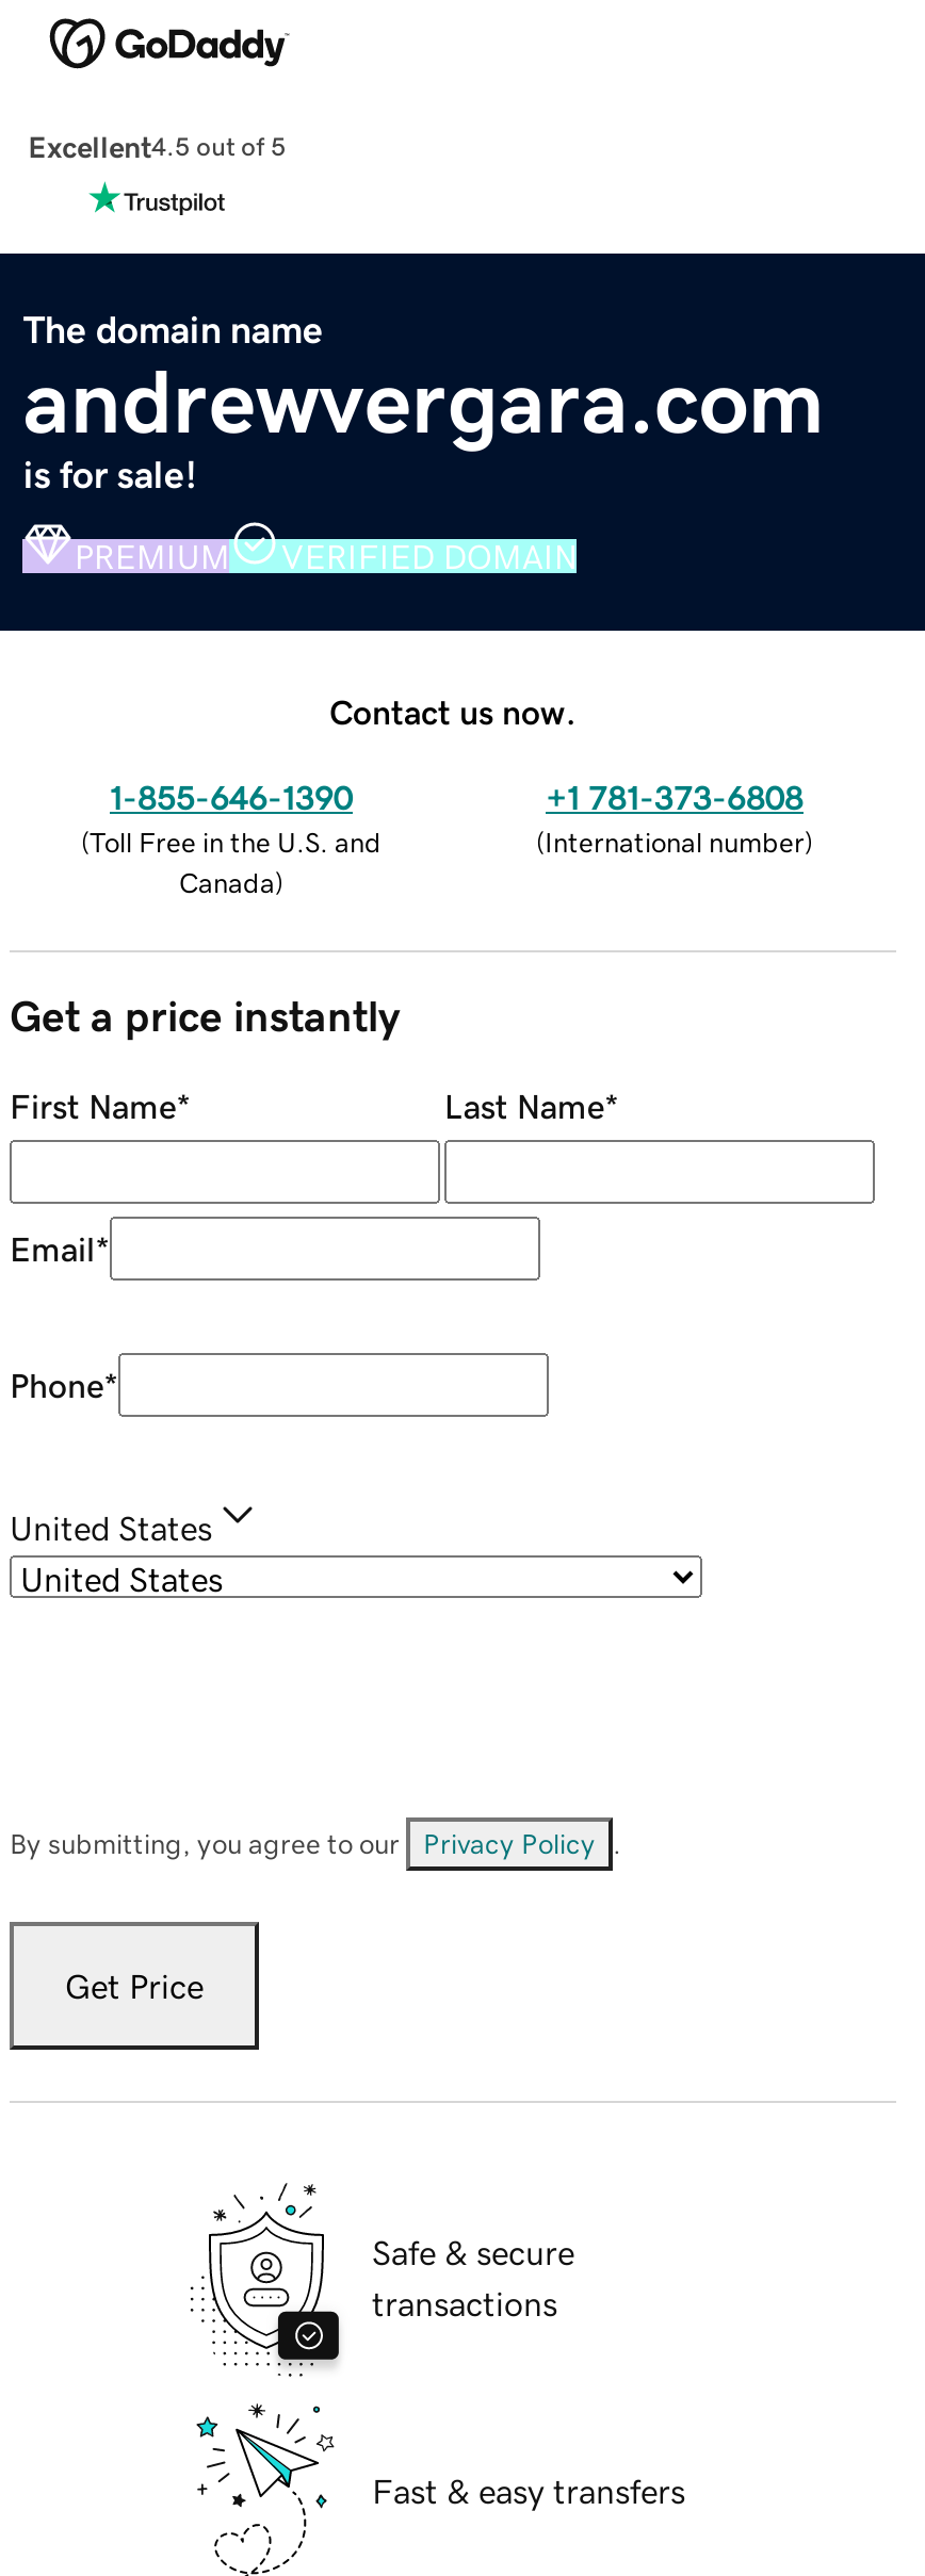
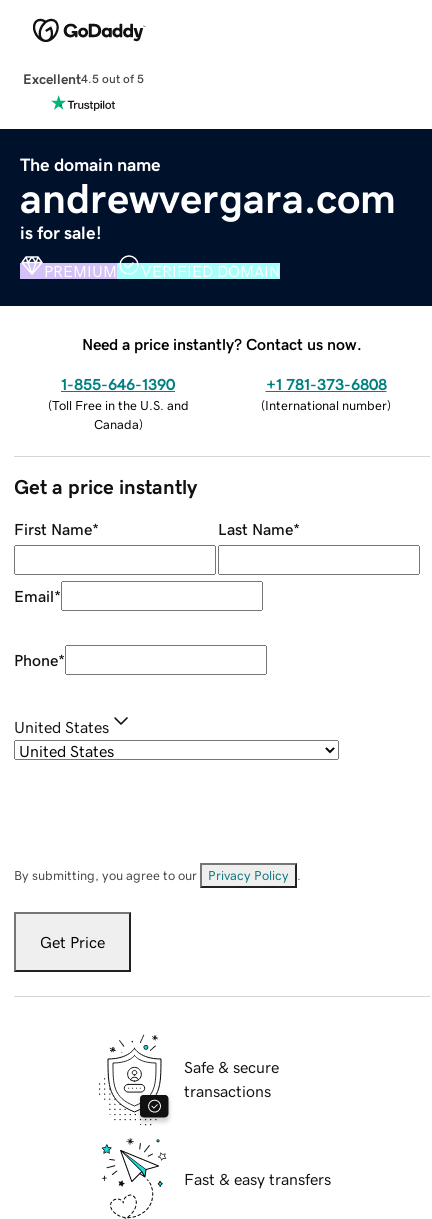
[329,694,577,728] Contact us now. -> [82,336,362,352] Need a price instantly? Contact us now.

